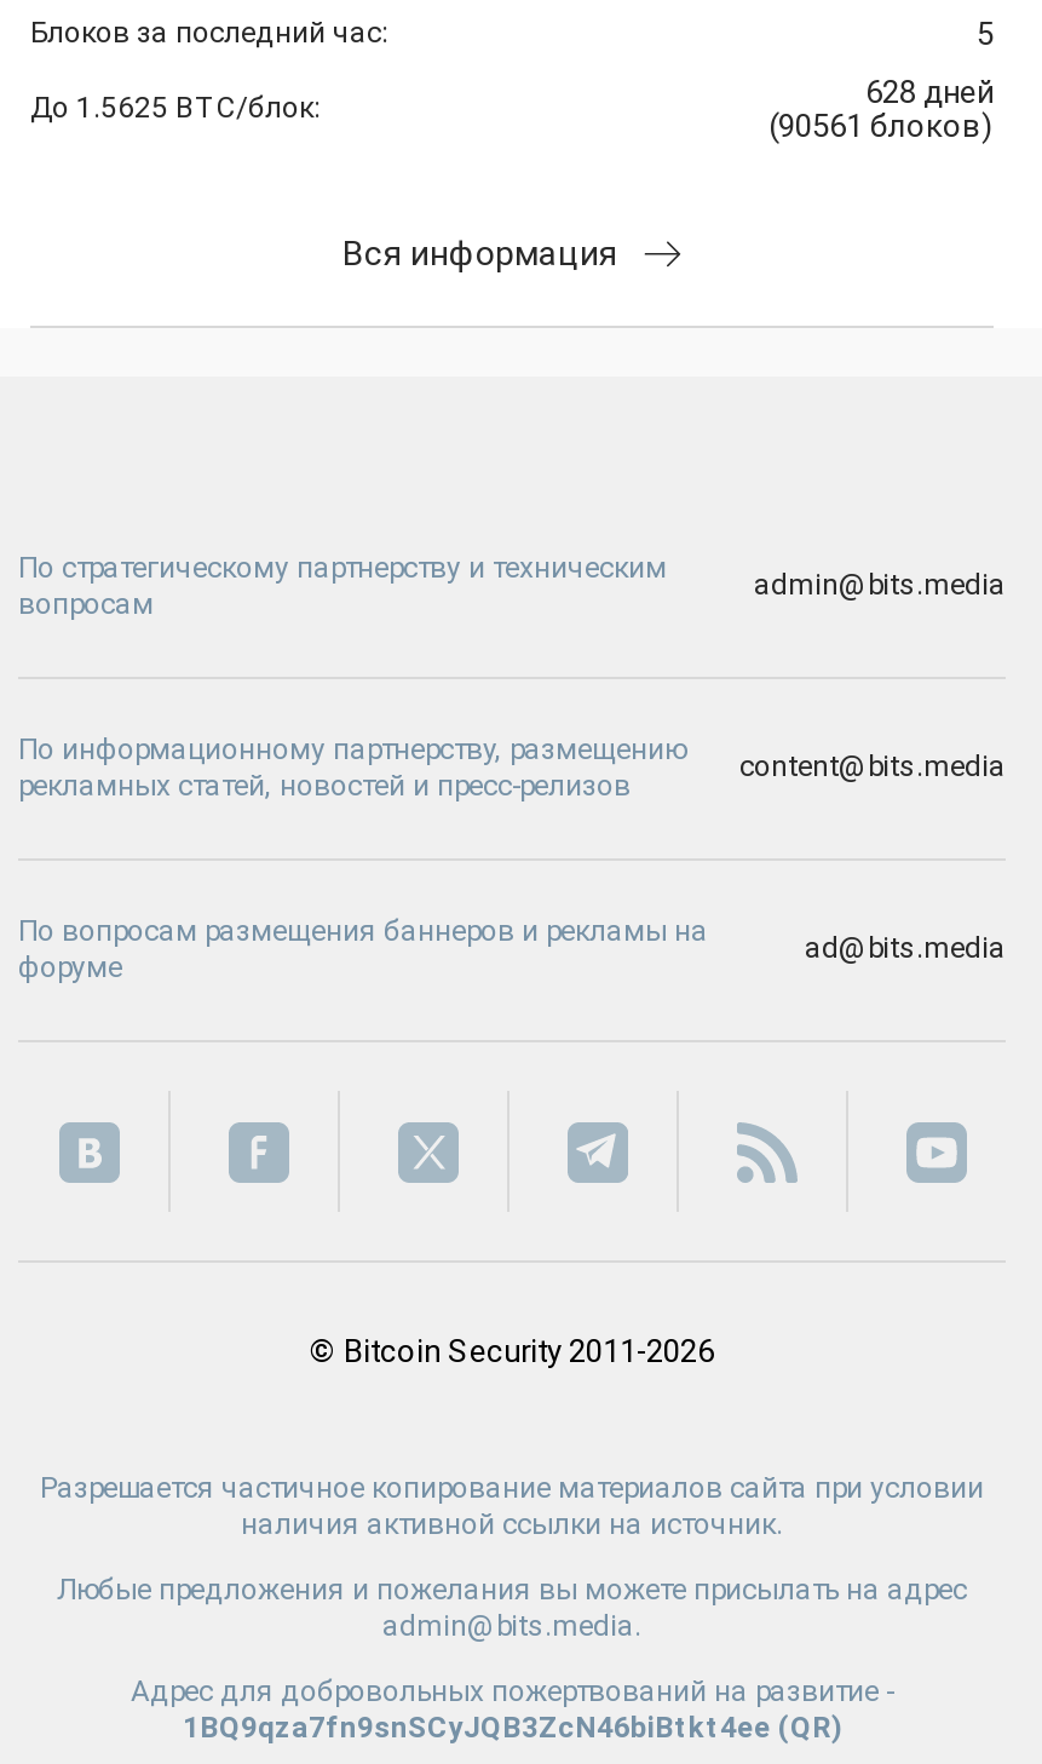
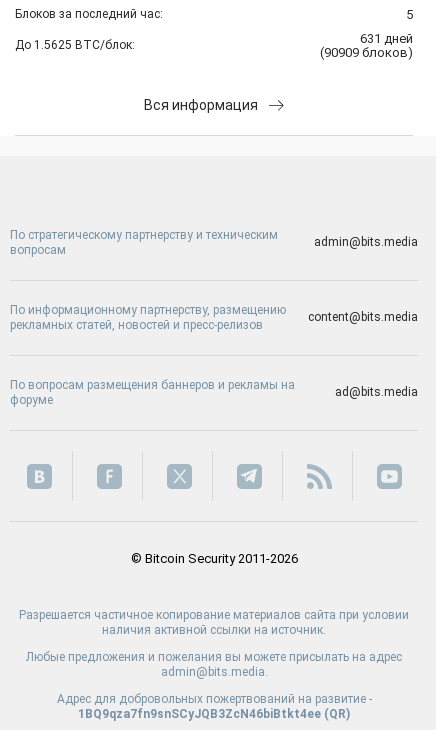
[865,74,994,110] 628 дней -> [360,31,413,46] 631 дней
[768,108,994,144] (90561 блоков) -> [320,45,413,60] (90909 блоков)

